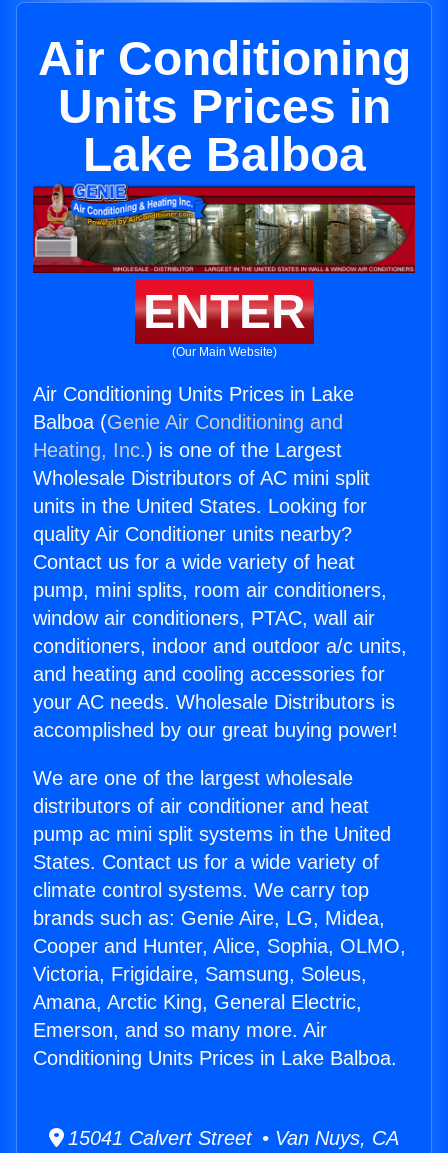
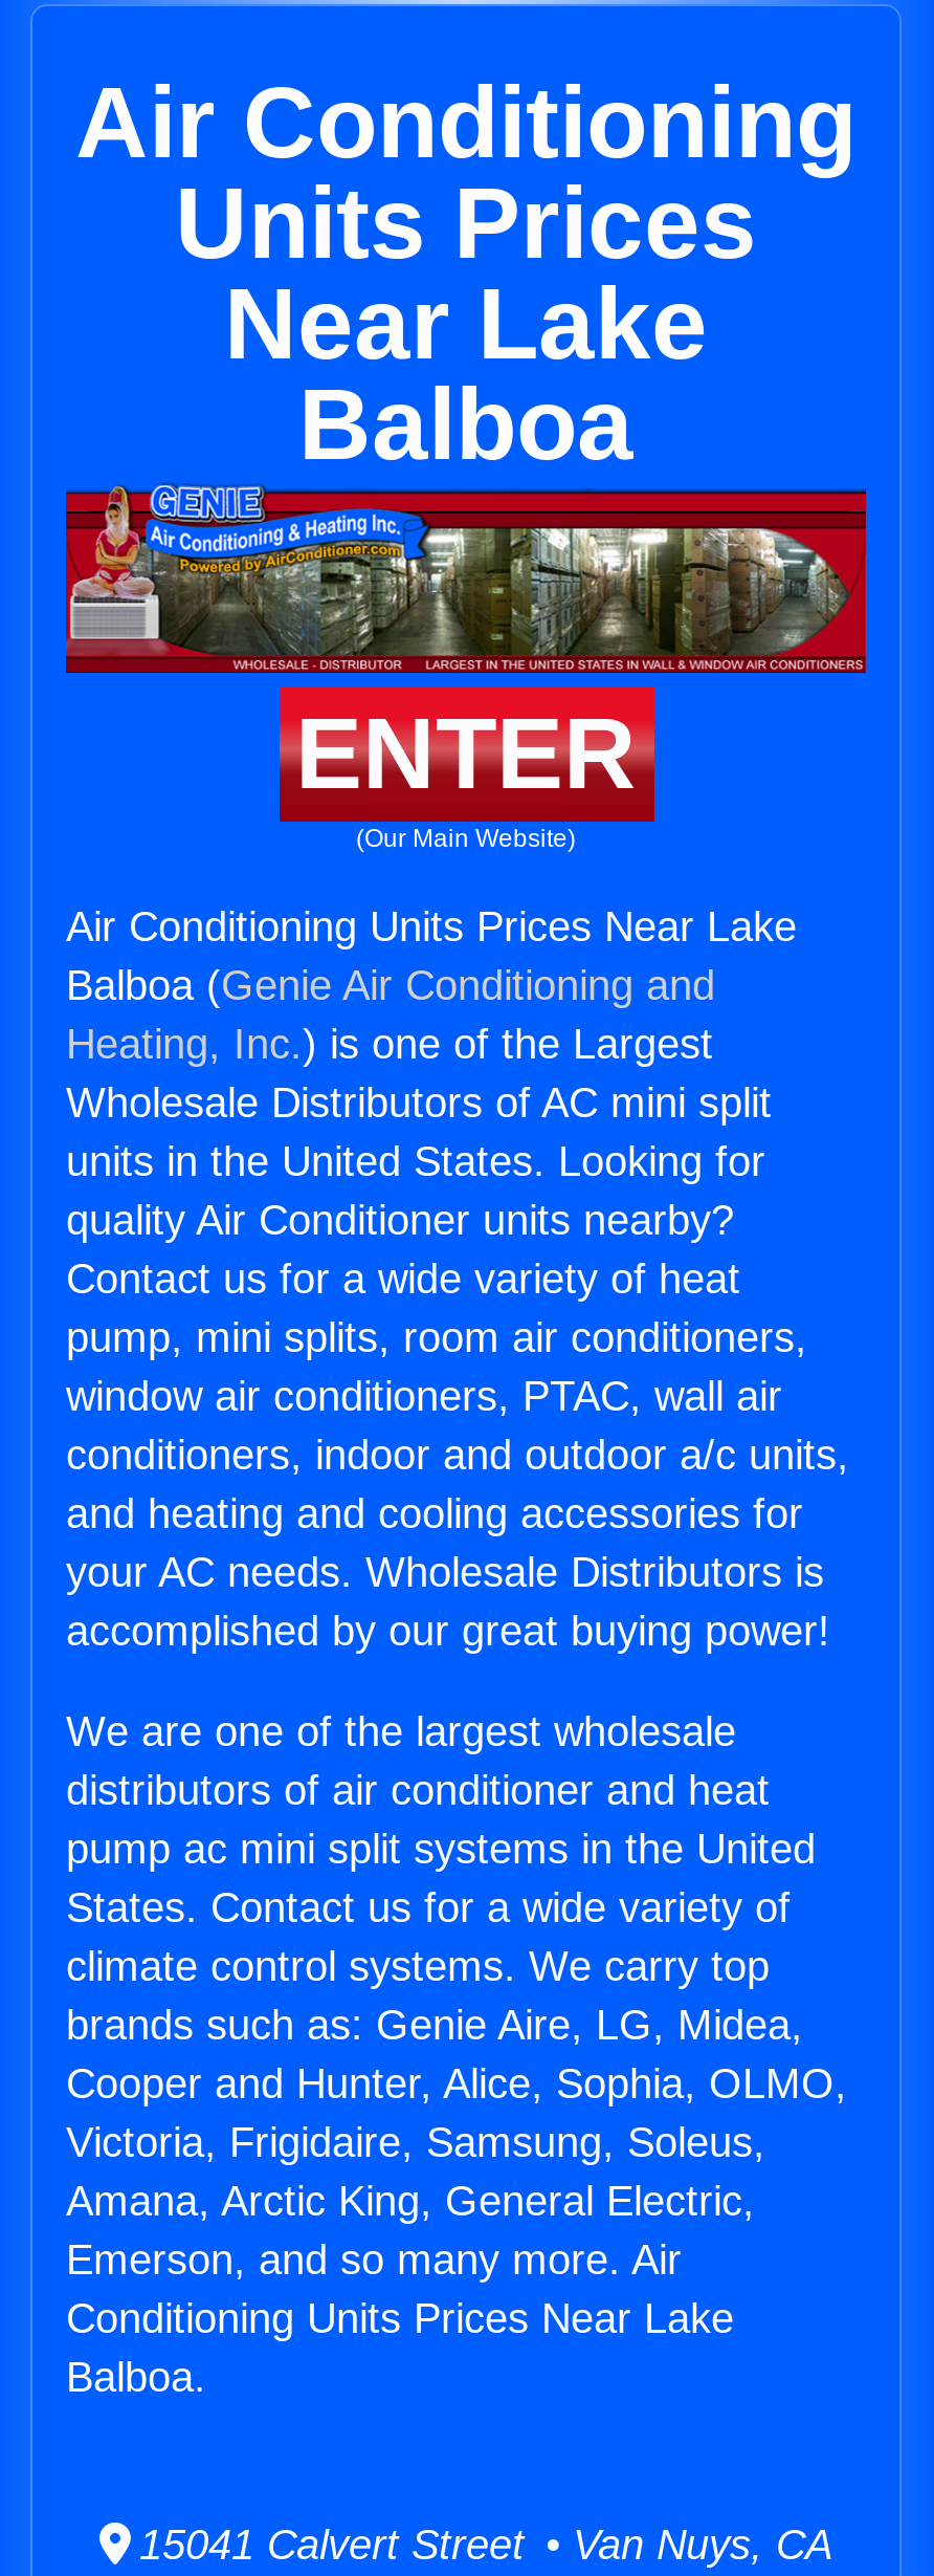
[57,80,390,181] Units Prices in | Lake Balboa -> [175,168,757,480] Units Prices | Near Lake | Balboa
[33,383,354,405] Air Conditioning Units Prices in Lake -> [66,904,797,950] Air Conditioning Units Prices Near Lake
[33,1047,397,1069] Conditioning Units Prices in Lake Balboa. -> [66,2295,734,2400] Conditioning Units Prices Near Lake | Balboa.

